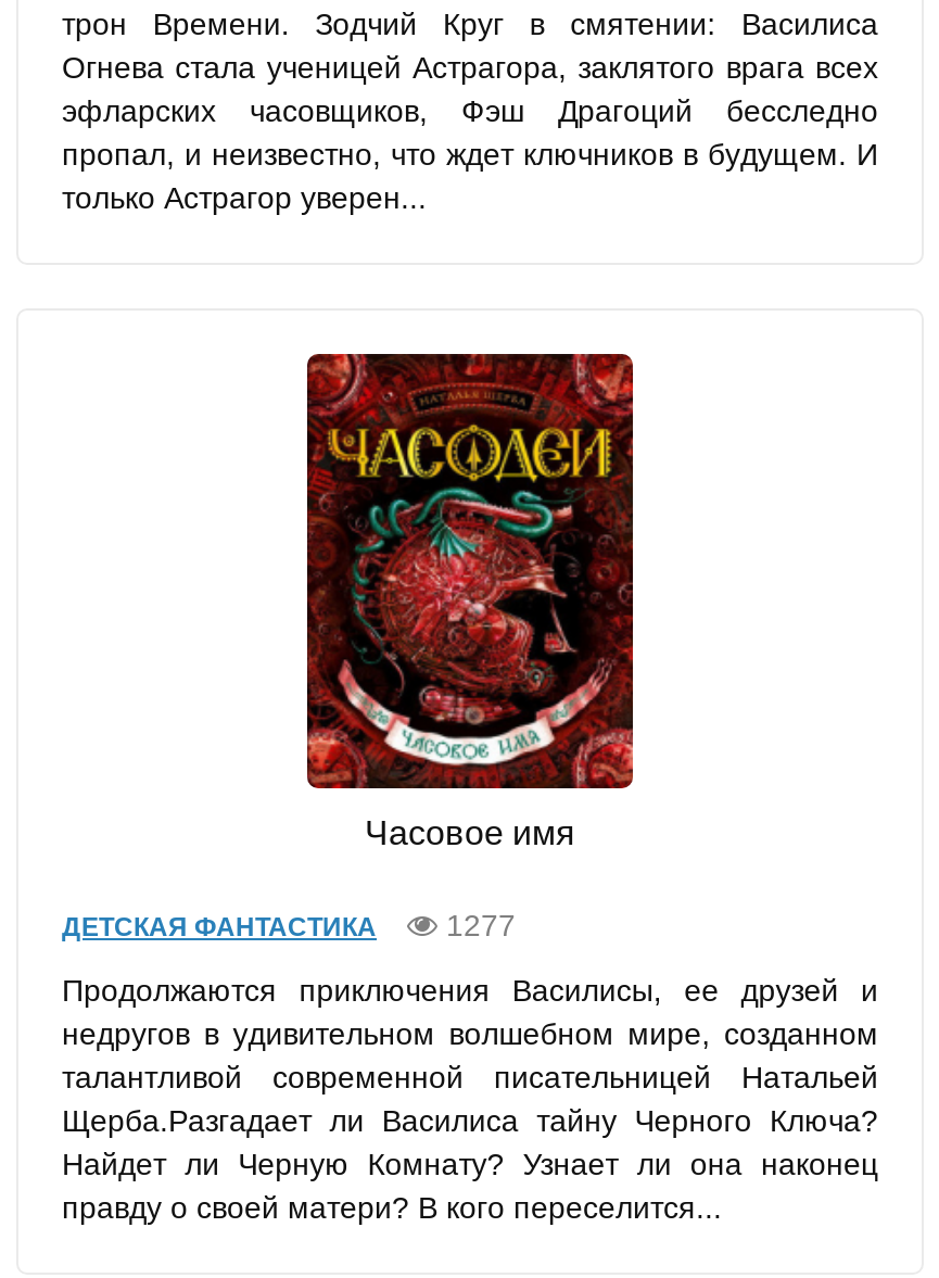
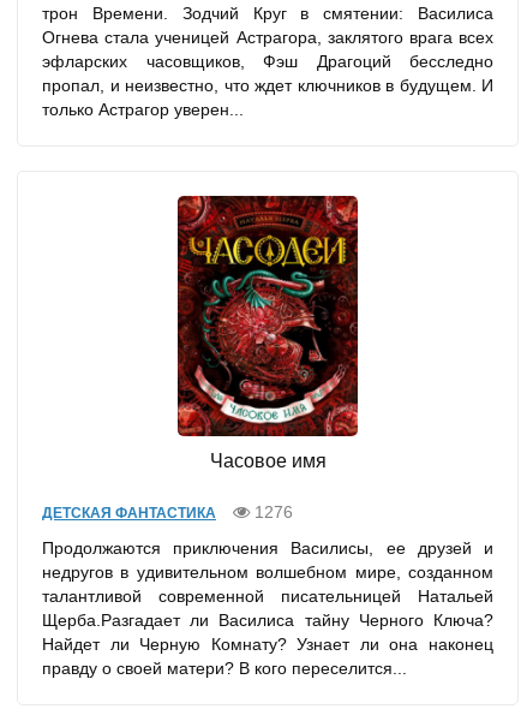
[62,909,516,944] ДЕТСКАЯ ФАНТАСТИКА 1277 -> [42,503,293,522] ДЕТСКАЯ ФАНТАСТИКА 1276

